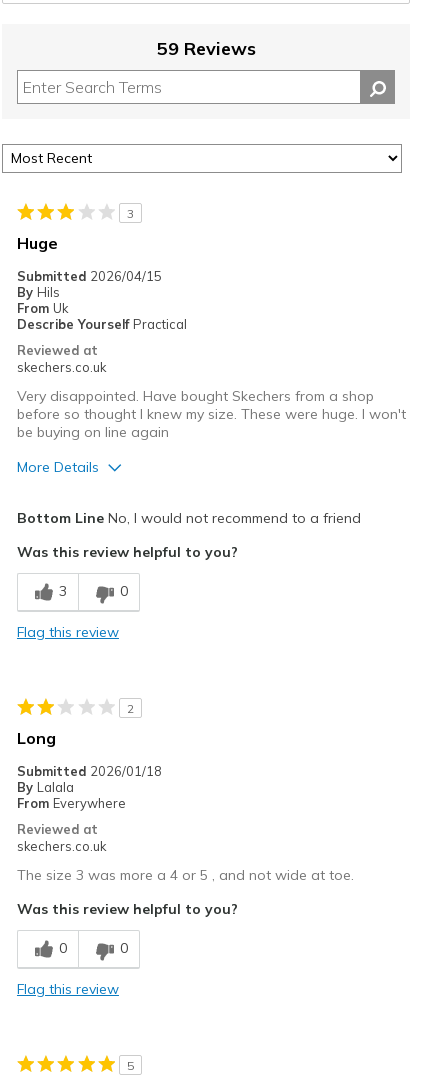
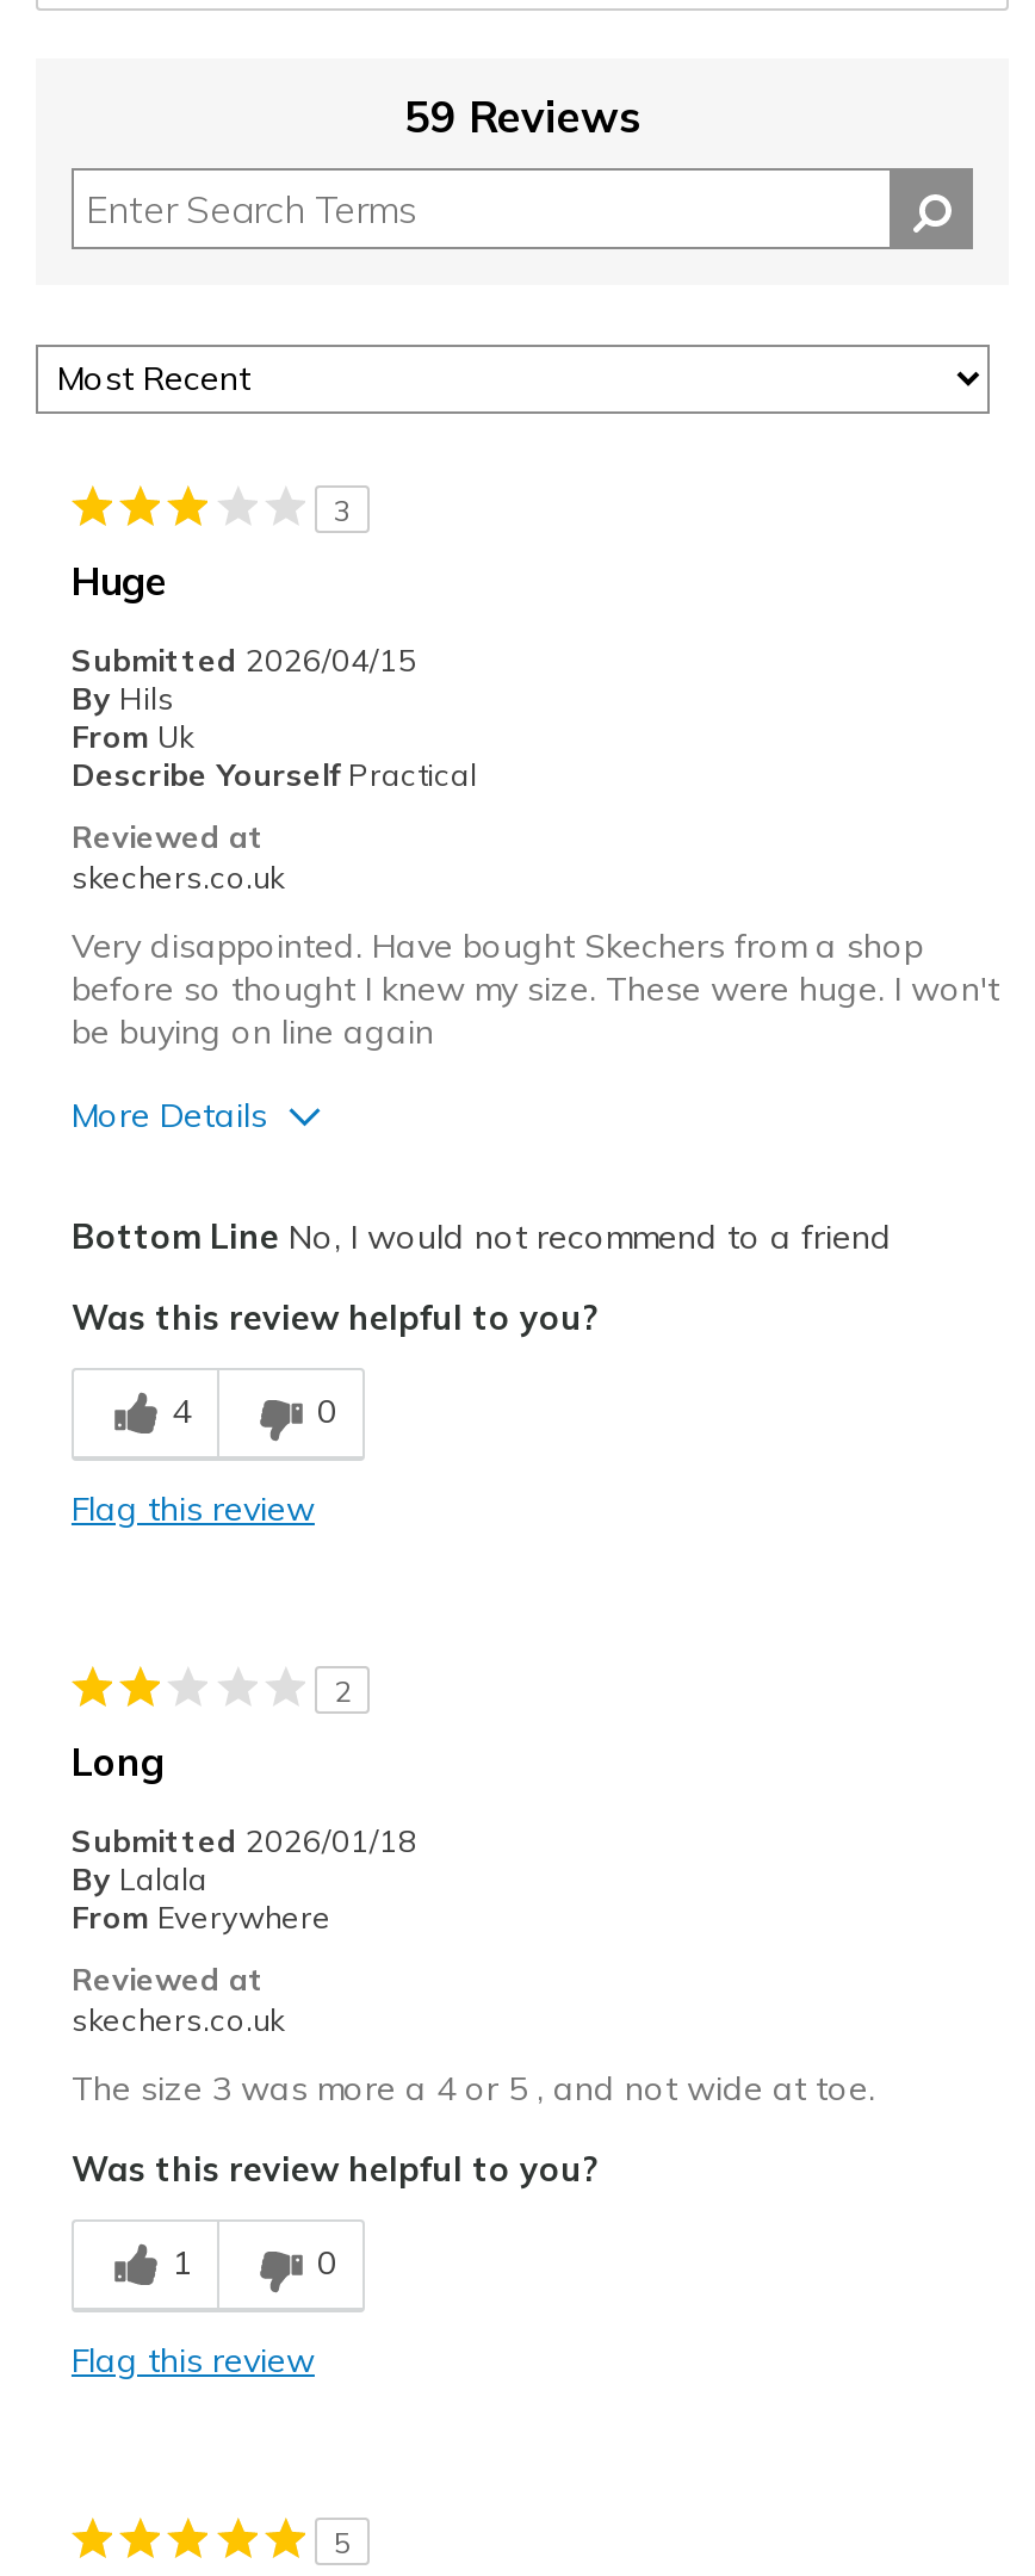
[59,582,67,600] 3 -> [172,1389,191,1432] 4
[59,939,67,957] 0 -> [172,2240,191,2283] 1

